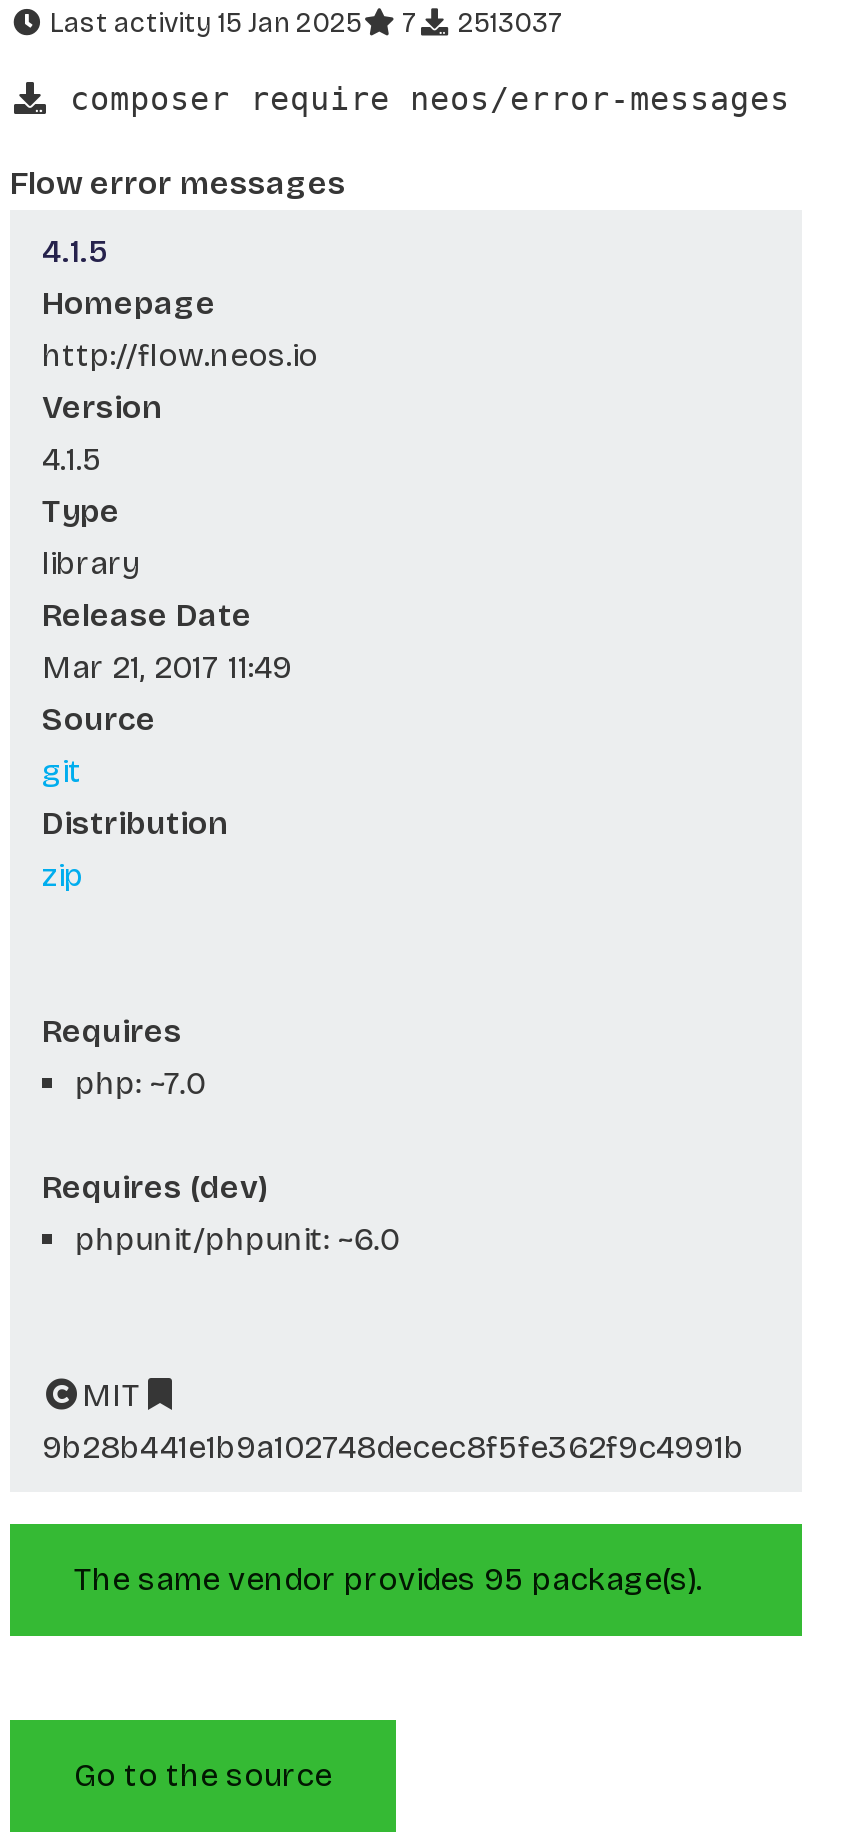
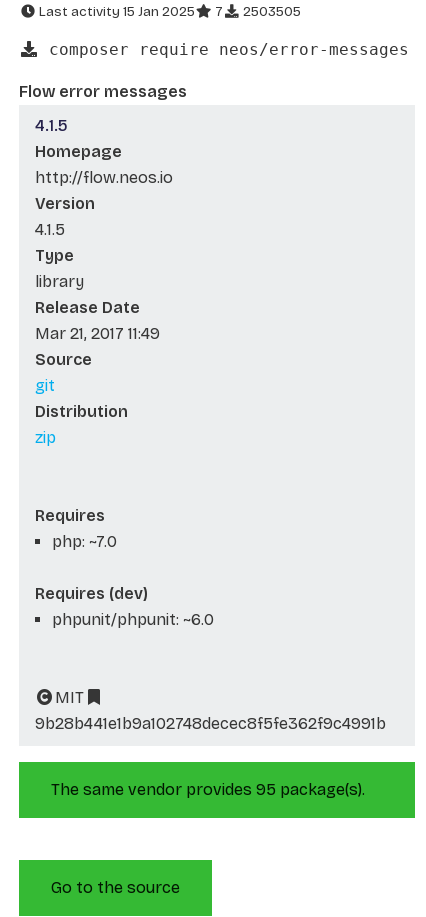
[44,6,564,40] Last activity 15 Jan 2025 7 2513037 -> [36,3,301,20] Last activity 15 Jan 2025 7 2503505

